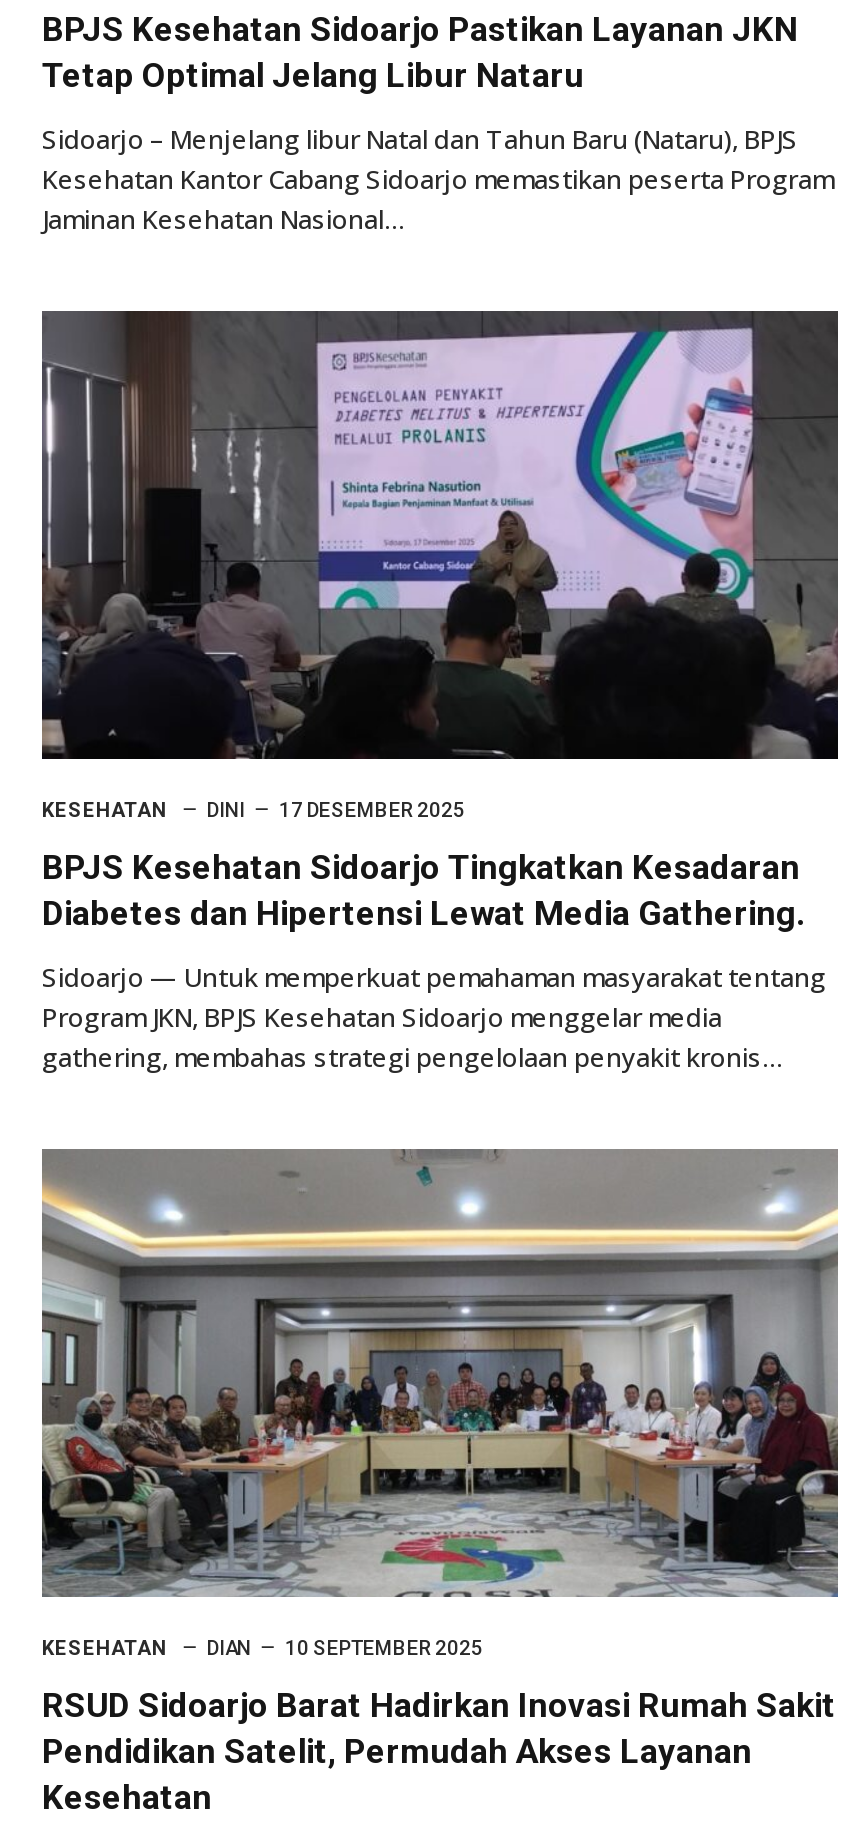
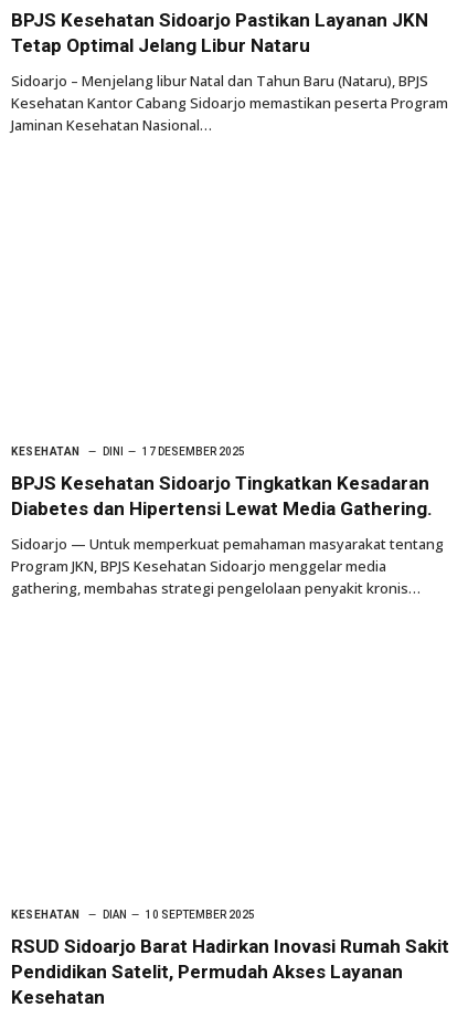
[40,309,840,761] [image] -> none
[40,1147,840,1599] [image] -> none

